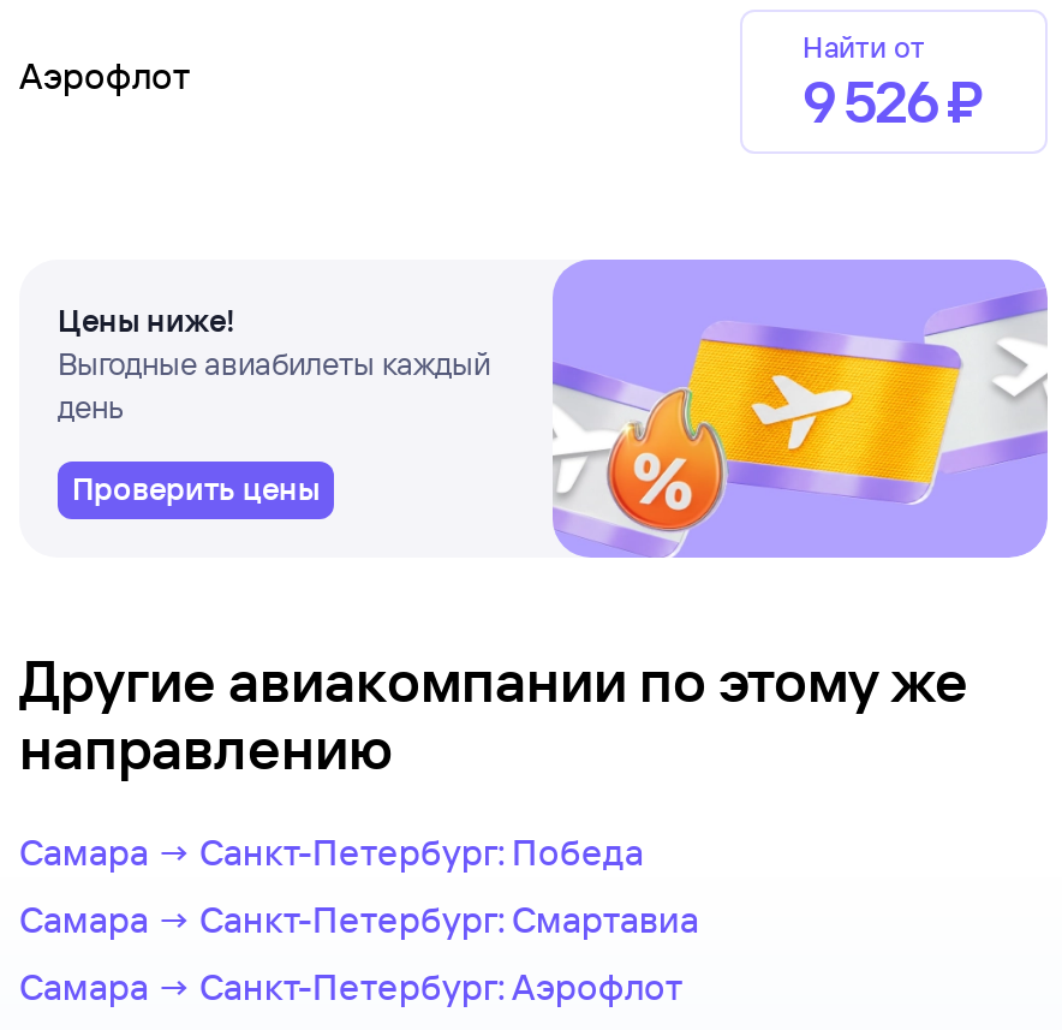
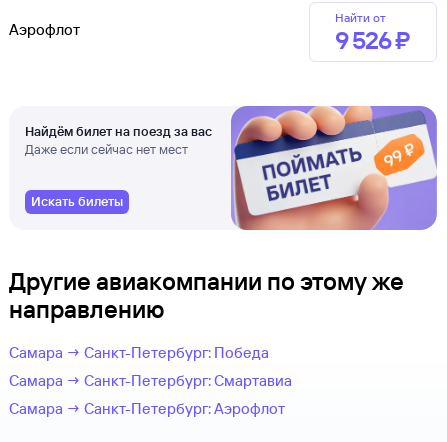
[58,260,1048,560] [image] | Цены ниже! | Выгодные авиабилеты каждый | день -> [25,105,438,231] [image] | Найдём билет на поезд за вас | Даже если сейчас нет мест
[72,469,320,507] Проверить цены -> [31,193,123,209] Искать билеты

